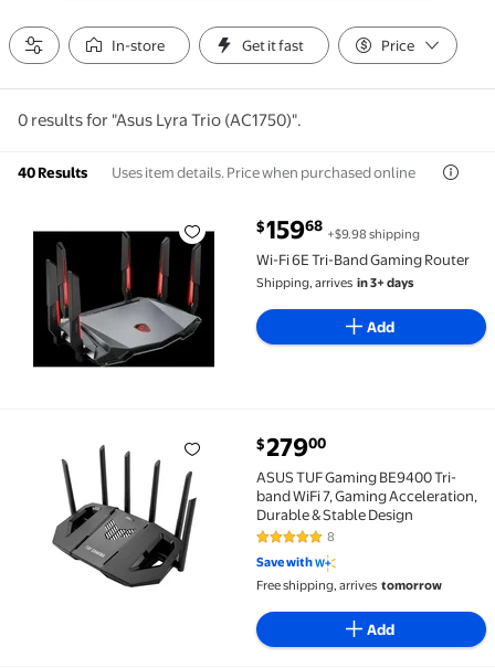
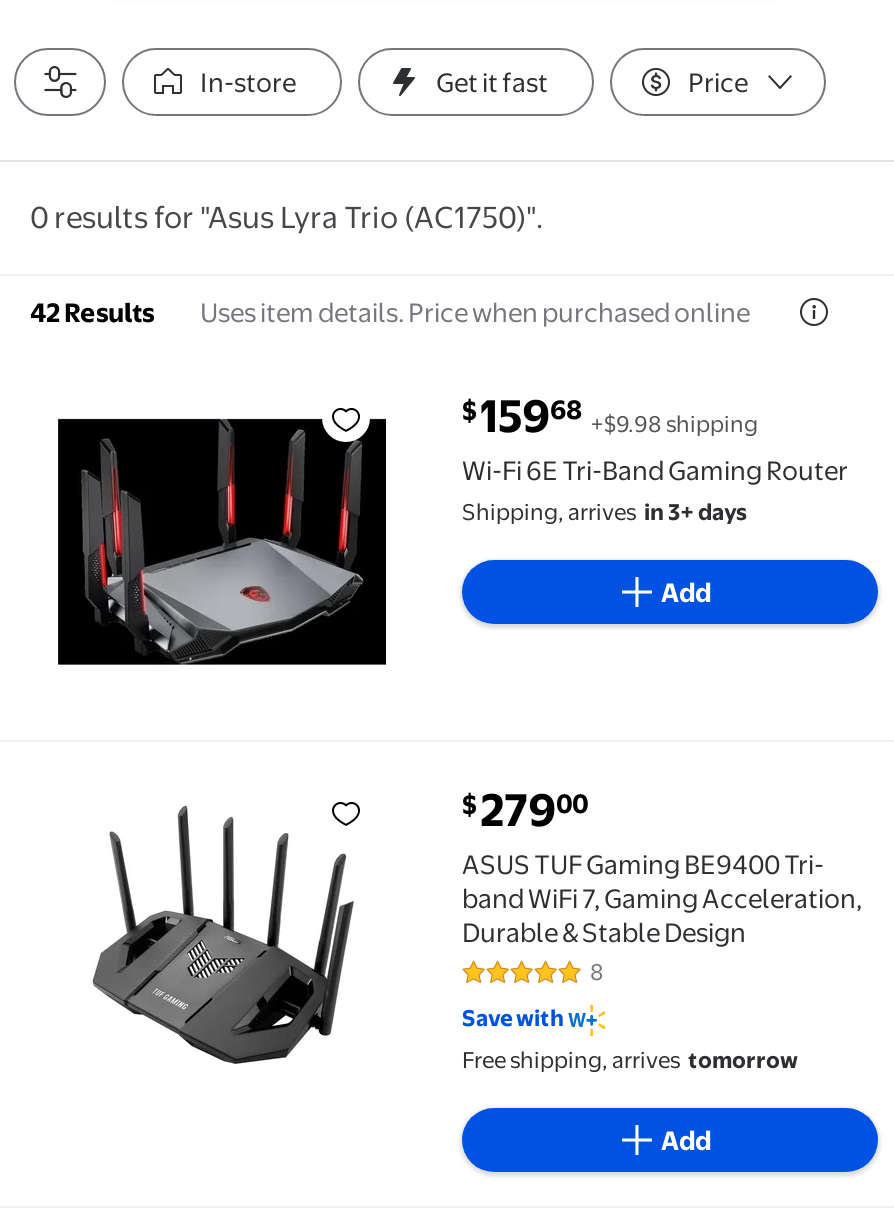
[18,163,415,181] 40 Results Uses item details. Price when purchased online -> [30,295,750,328] 42 Results Uses item details. Price when purchased online

